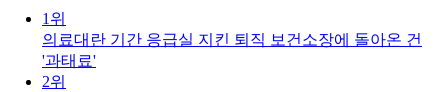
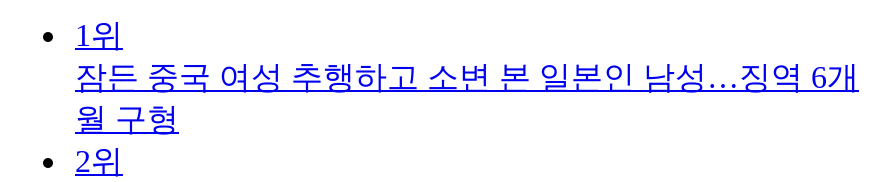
[42,31,422,69] 의료대란 기간 응급실 지킨 퇴직 보건소장에 돌아온 건 | '과태료' -> [75,60,859,136] 잠든 중국 여성 추행하고 소변 본 일본인 남성…징역 6개 | 월 구형

